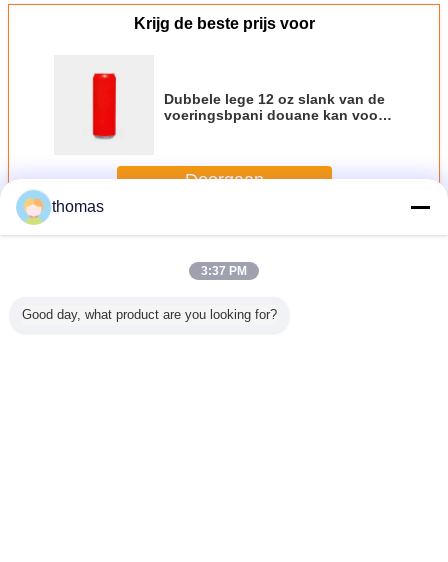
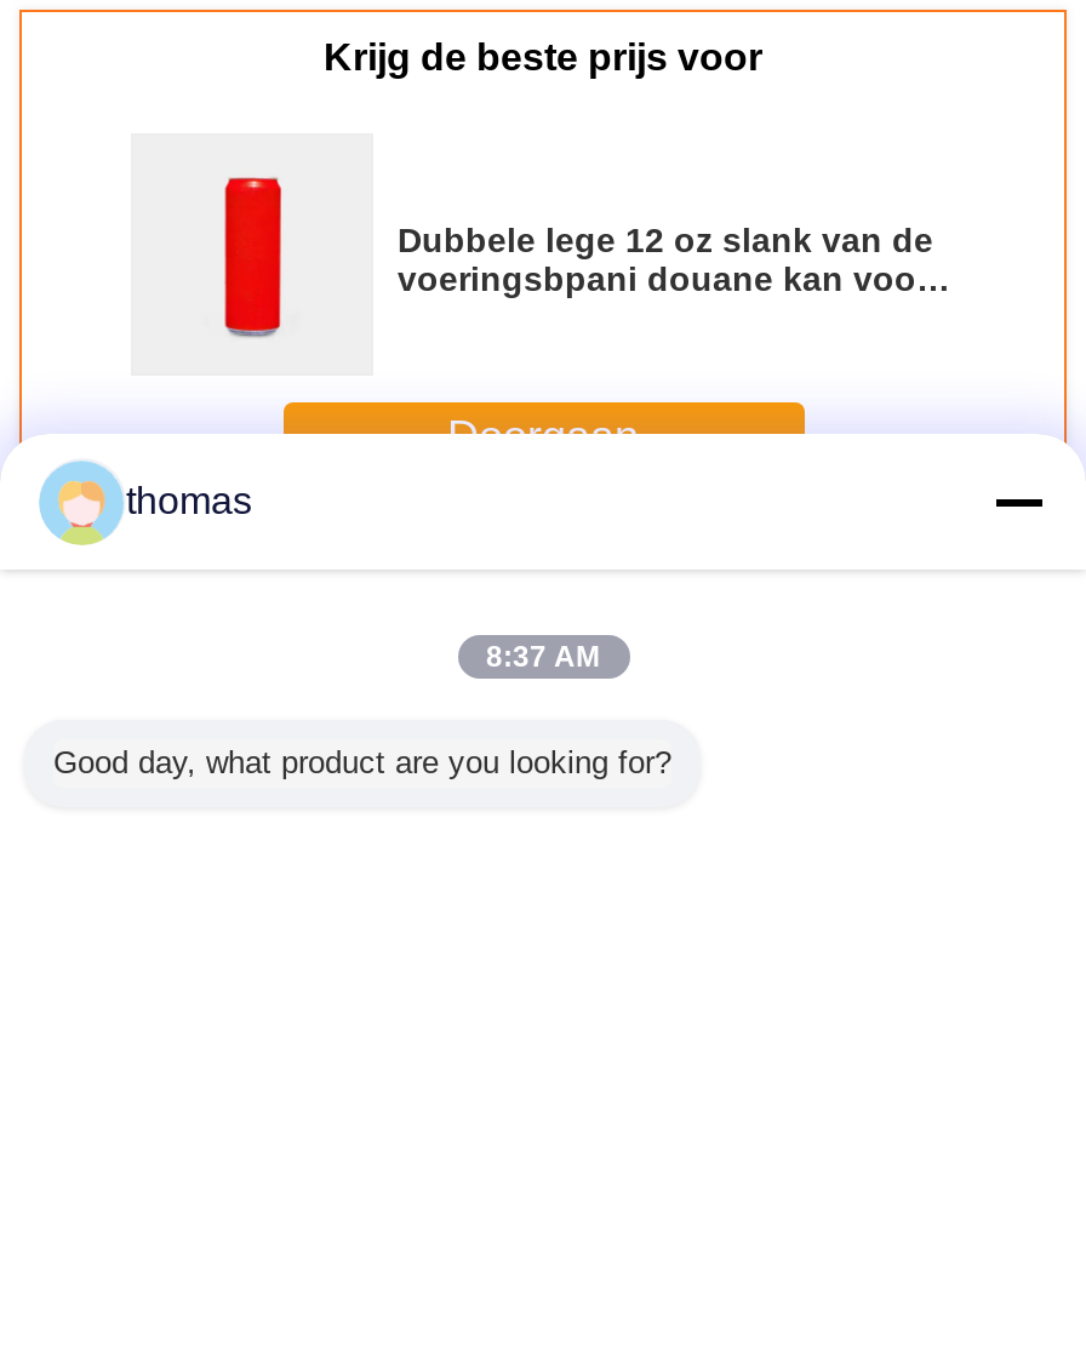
[201,264,247,278] 3:37 PM -> [486,640,600,674] 8:37 AM

